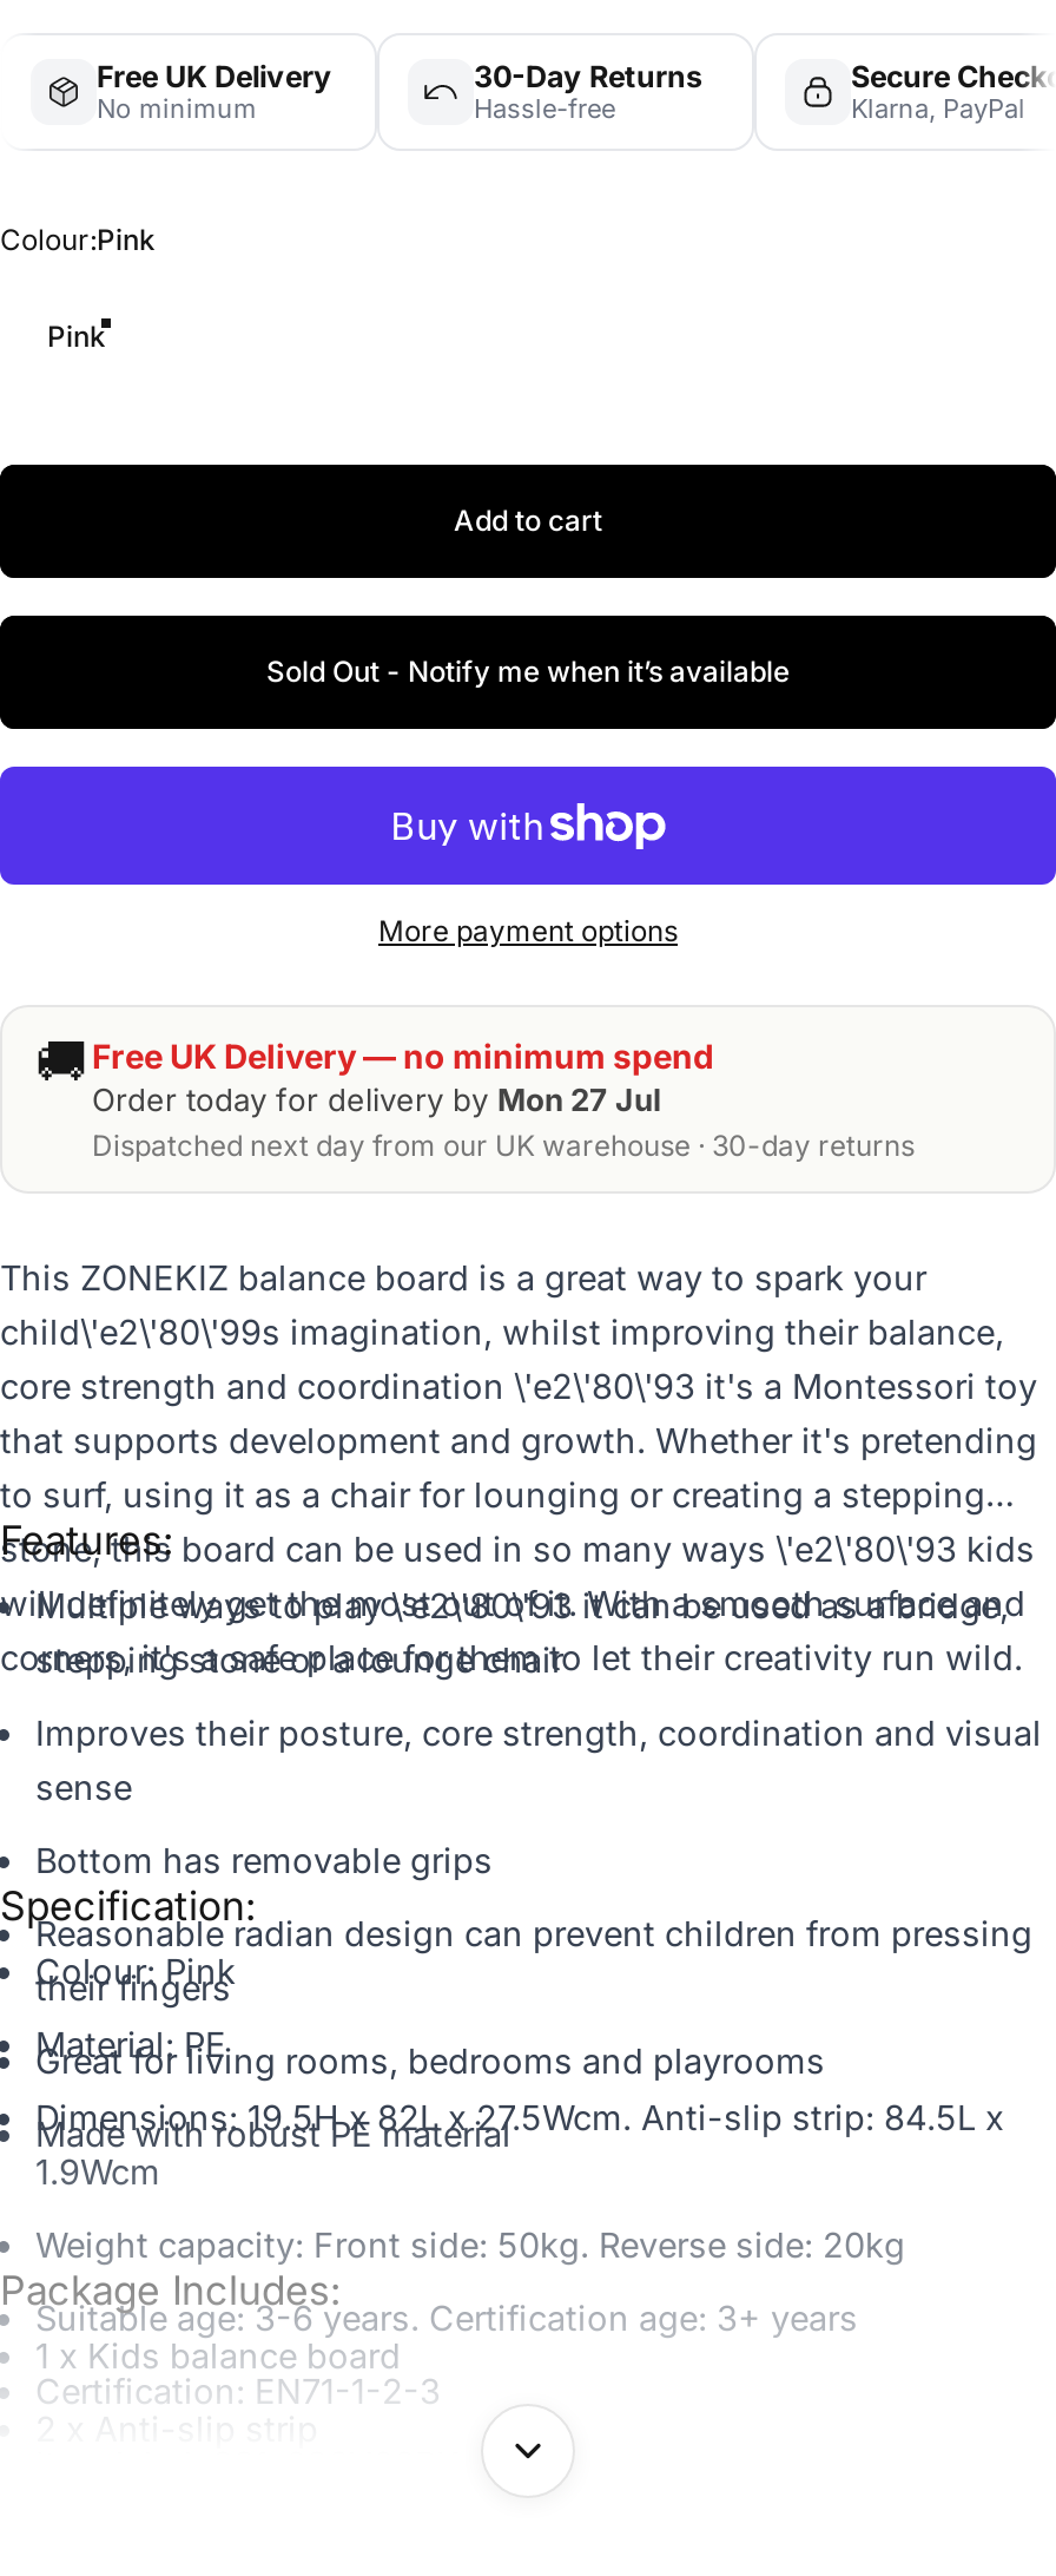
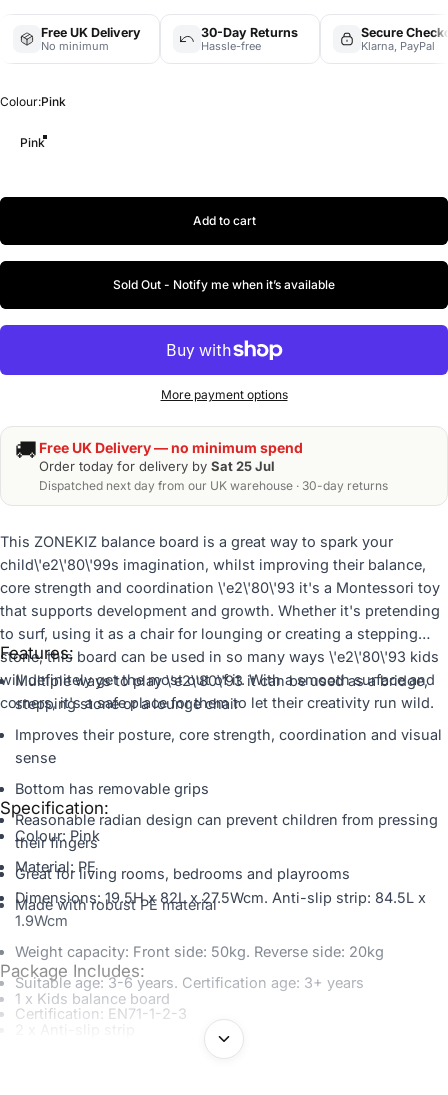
[92,1080,662,1117] Order today for delivery by Mon 27 Jul -> [39,458,275,474] Order today for delivery by Sat 25 Jul

